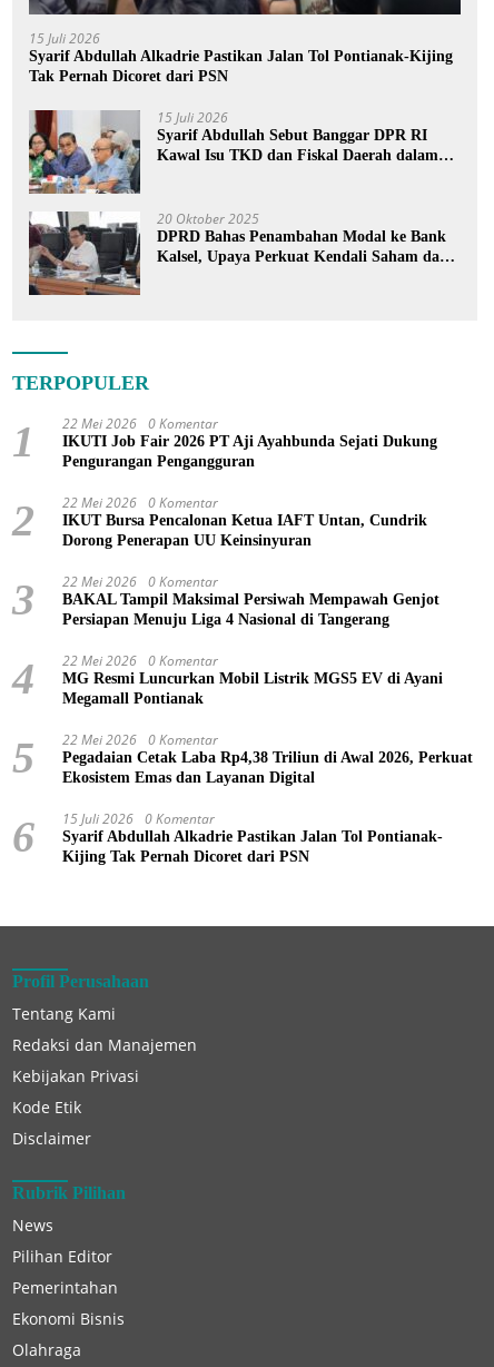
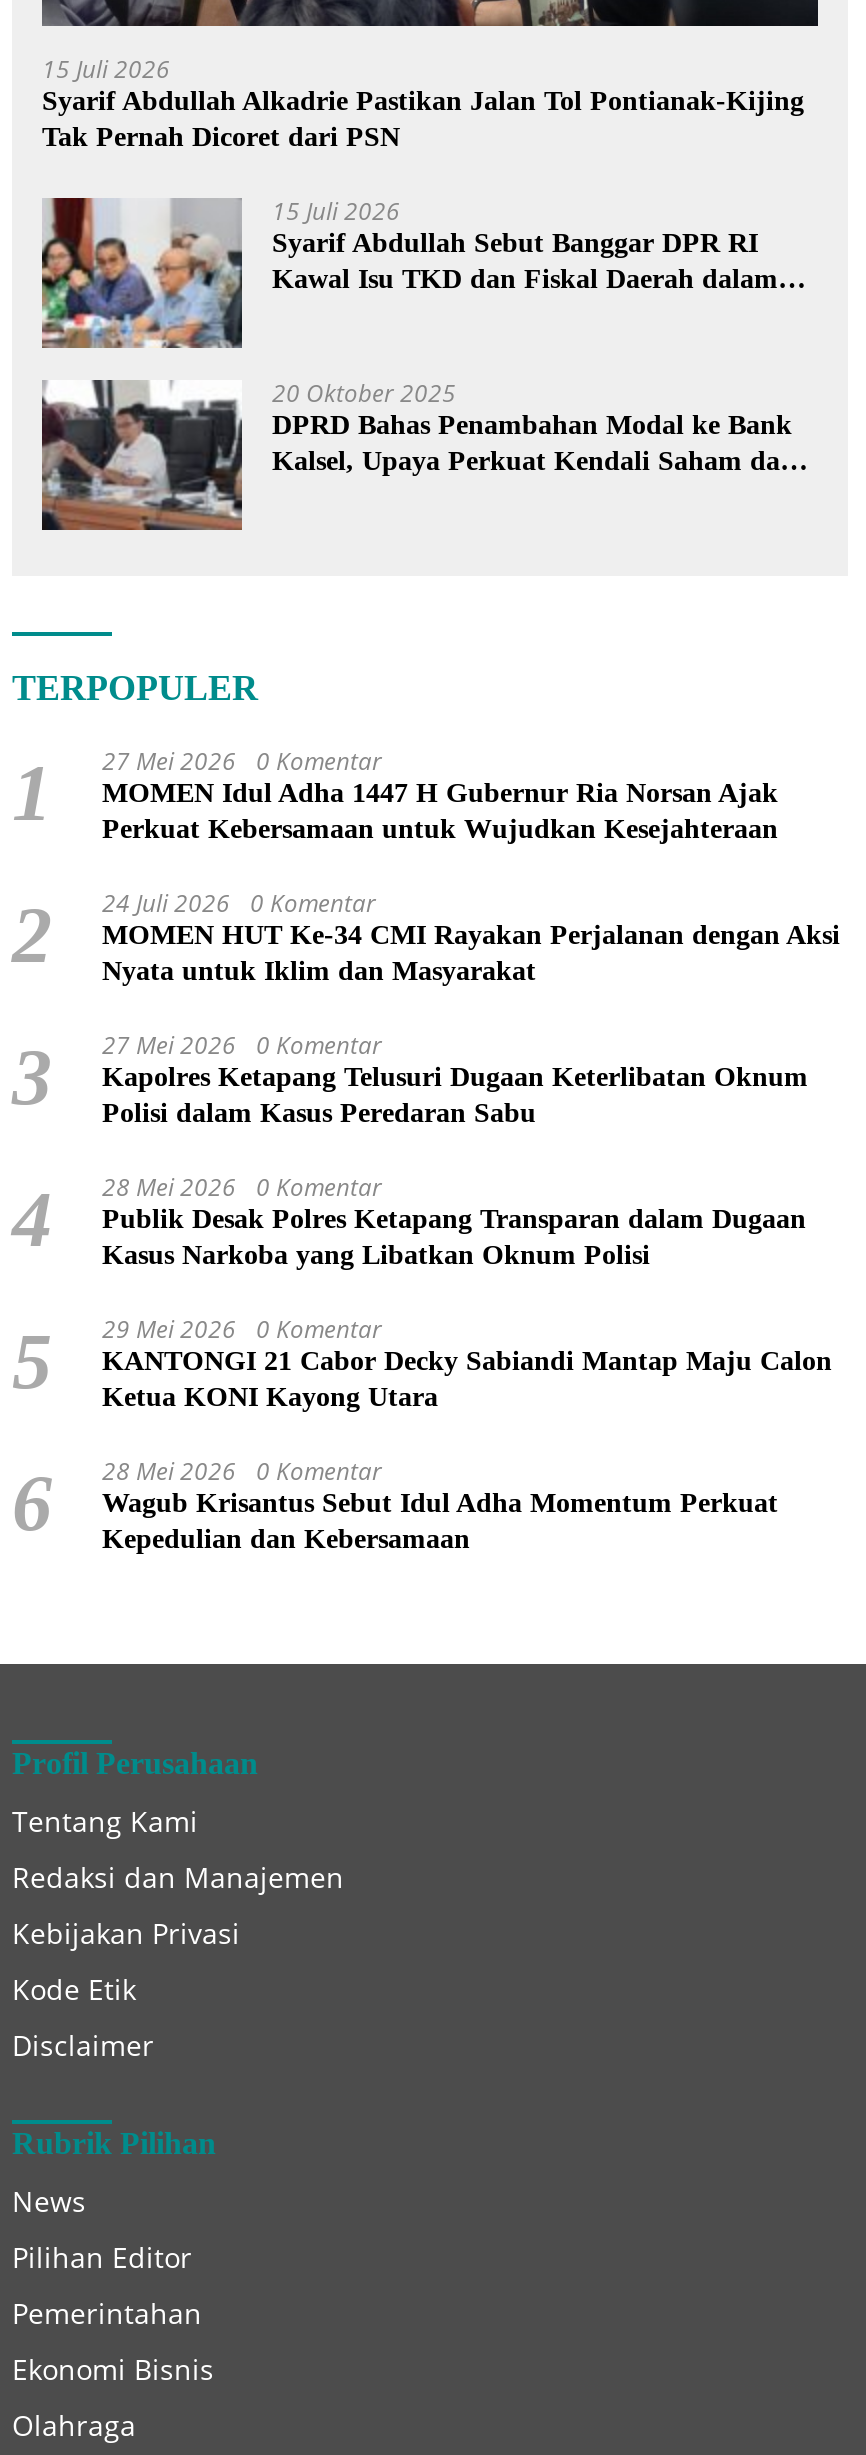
[62,414,437,470] 22 Mei 2026 0 Komentar | IKUTI Job Fair 2026 PT Aji Ayahbunda Sejati Dukung | Pengurangan Pengangguran -> [102,745,778,845] 27 Mei 2026 0 Komentar | MOMEN Idul Adha 1447 H Gubernur Ria Norsan Ajak | Perkuat Kebersamaan untuk Wujudkan Kesejahteraan
[62,493,427,549] 22 Mei 2026 0 Komentar | IKUT Bursa Pencalonan Ketua IAFT Untan, Cundrik | Dorong Penerapan UU Keinsinyuran -> [102,887,840,987] 24 Juli 2026 0 Komentar | MOMEN HUT Ke-34 CMI Rayakan Perjalanan dengan Aksi | Nyata untuk Iklim dan Masyarakat
[62,573,439,628] 22 Mei 2026 0 Komentar | BAKAL Tampil Maksimal Persiwah Mempawah Genjot | Persiapan Menuju Liga 4 Nasional di Tangerang -> [102,1029,808,1129] 27 Mei 2026 0 Komentar | Kapolres Ketapang Telusuri Dugaan Keterlibatan Oknum | Polisi dalam Kasus Peredaran Sabu
[62,652,443,707] 22 Mei 2026 0 Komentar | MG Resmi Luncurkan Mobil Listrik MGS5 EV di Ayani | Megamall Pontianak -> [102,1171,806,1271] 28 Mei 2026 0 Komentar | Publik Desak Polres Ketapang Transparan dalam Dugaan | Kasus Narkoba yang Libatkan Oknum Polisi
[62,731,473,786] 22 Mei 2026 0 Komentar | Pegadaian Cetak Laba Rp4,38 Triliun di Awal 2026, Perkuat | Ekosistem Emas dan Layanan Digital -> [102,1313,832,1413] 29 Mei 2026 0 Komentar | KANTONGI 21 Cabor Decky Sabiandi Mantap Maju Calon | Ketua KONI Kayong Utara
[62,810,443,865] 15 Juli 2026 0 Komentar | Syarif Abdullah Alkadrie Pastikan Jalan Tol Pontianak- | Kijing Tak Pernah Dicoret dari PSN -> [102,1455,778,1555] 28 Mei 2026 0 Komentar | Wagub Krisantus Sebut Idul Adha Momentum Perkuat | Kepedulian dan Kebersamaan

